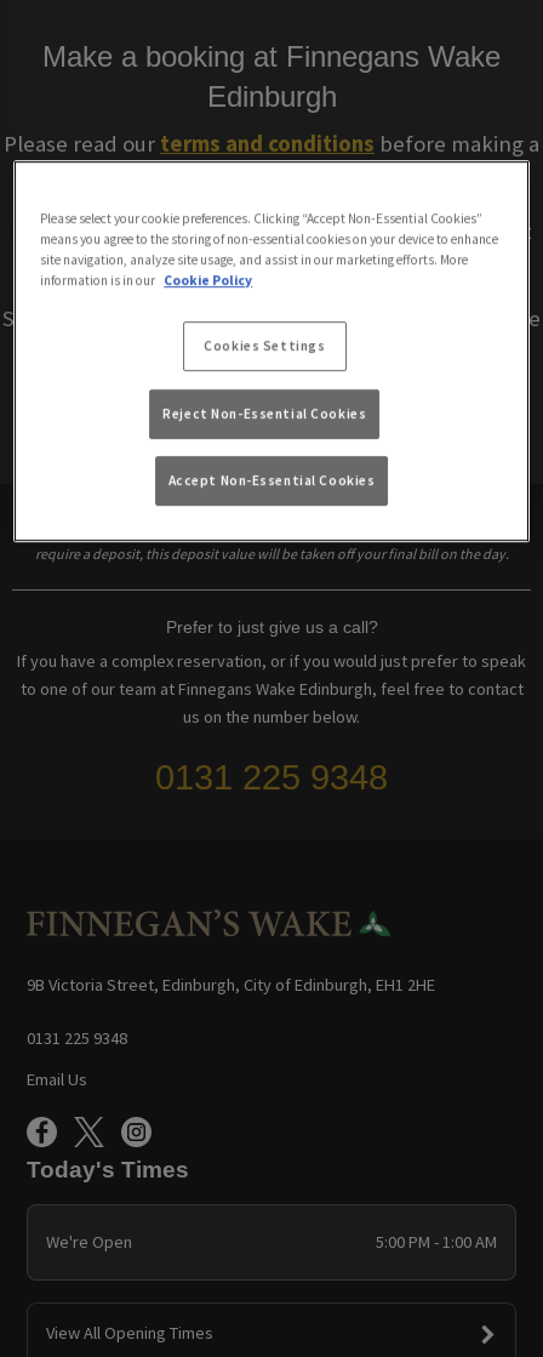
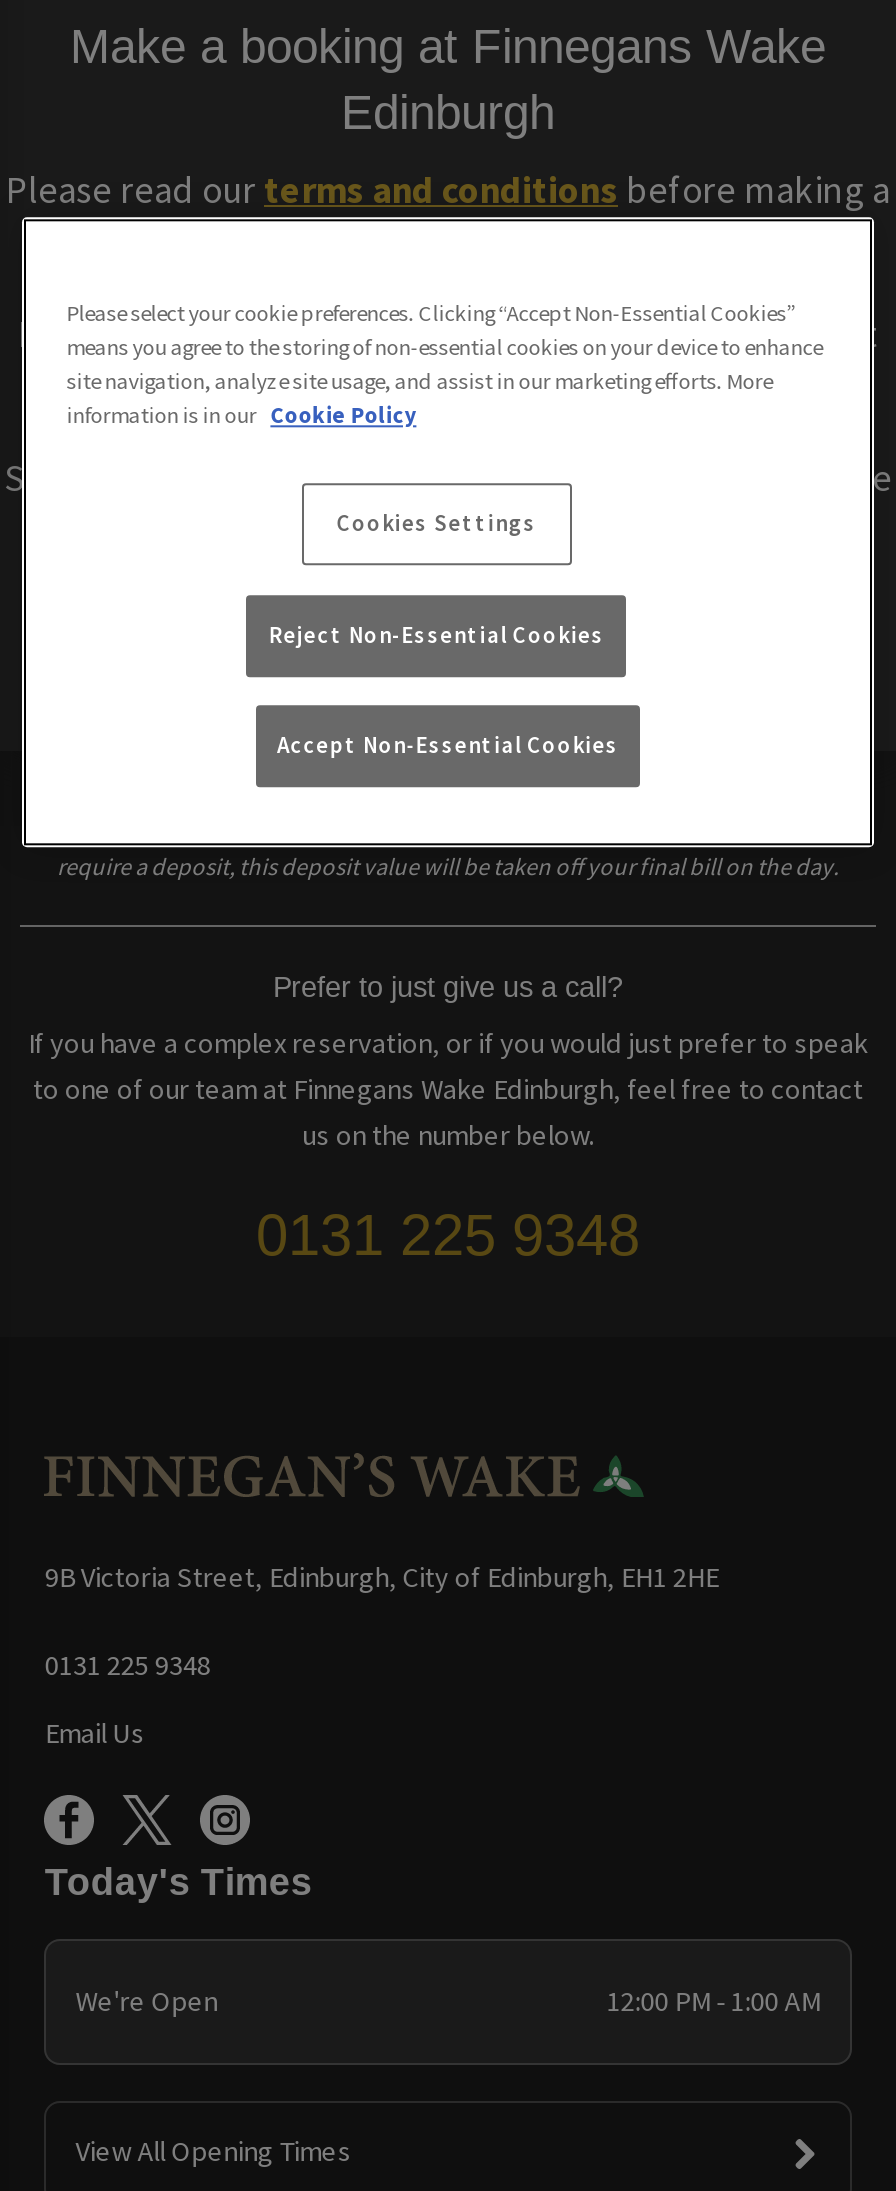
[376,1231,497,1253] 5:00 PM - 1:00 AM -> [606,1983,820,2019] 12:00 PM - 1:00 AM

